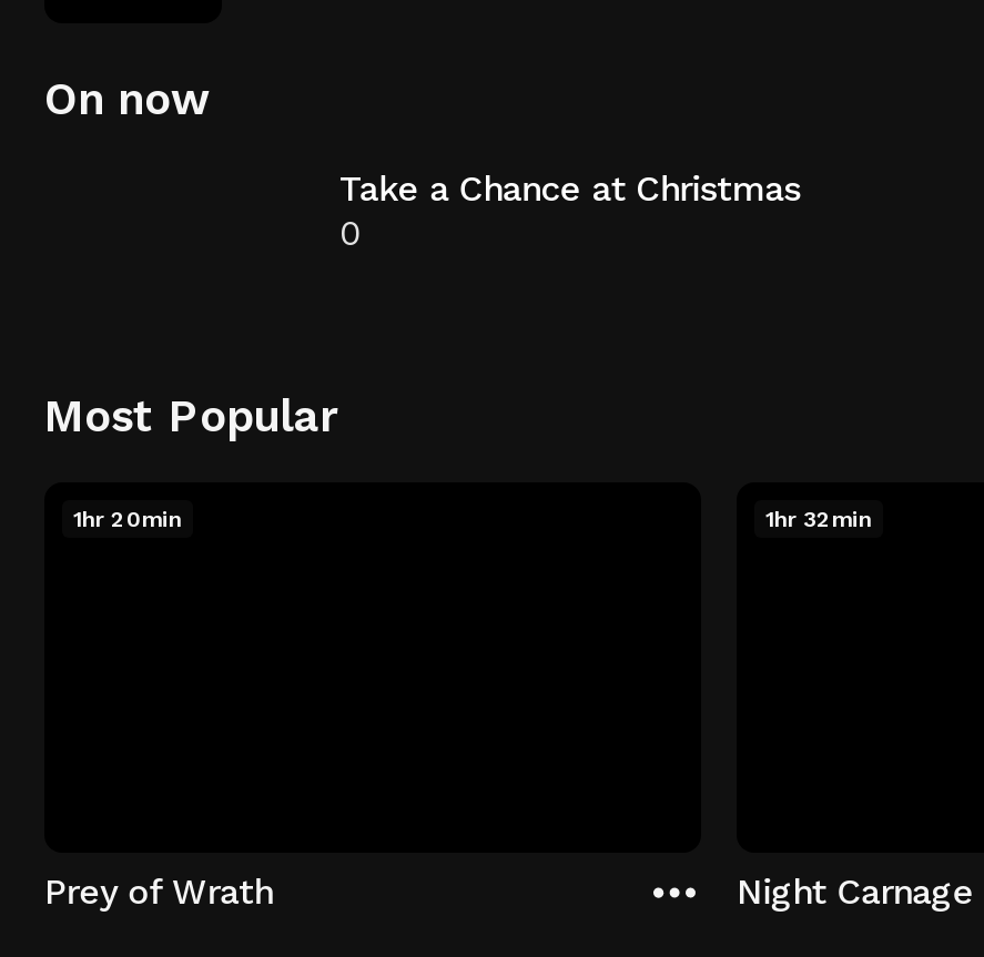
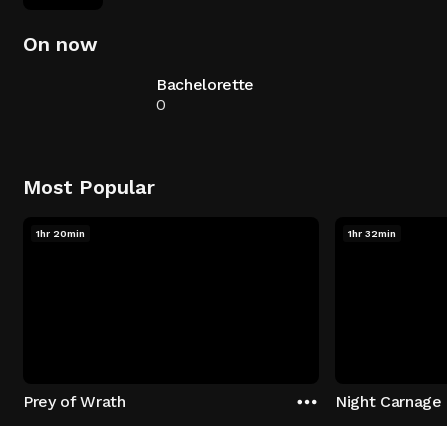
[339,167,800,210] Take a Chance at Christmas -> [156,75,254,94] Bachelorette

